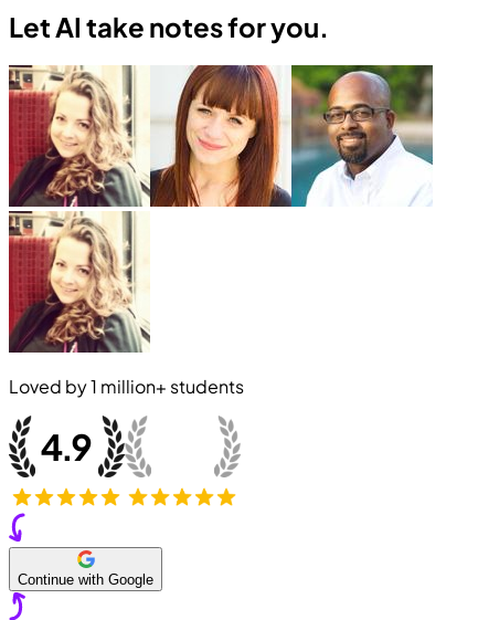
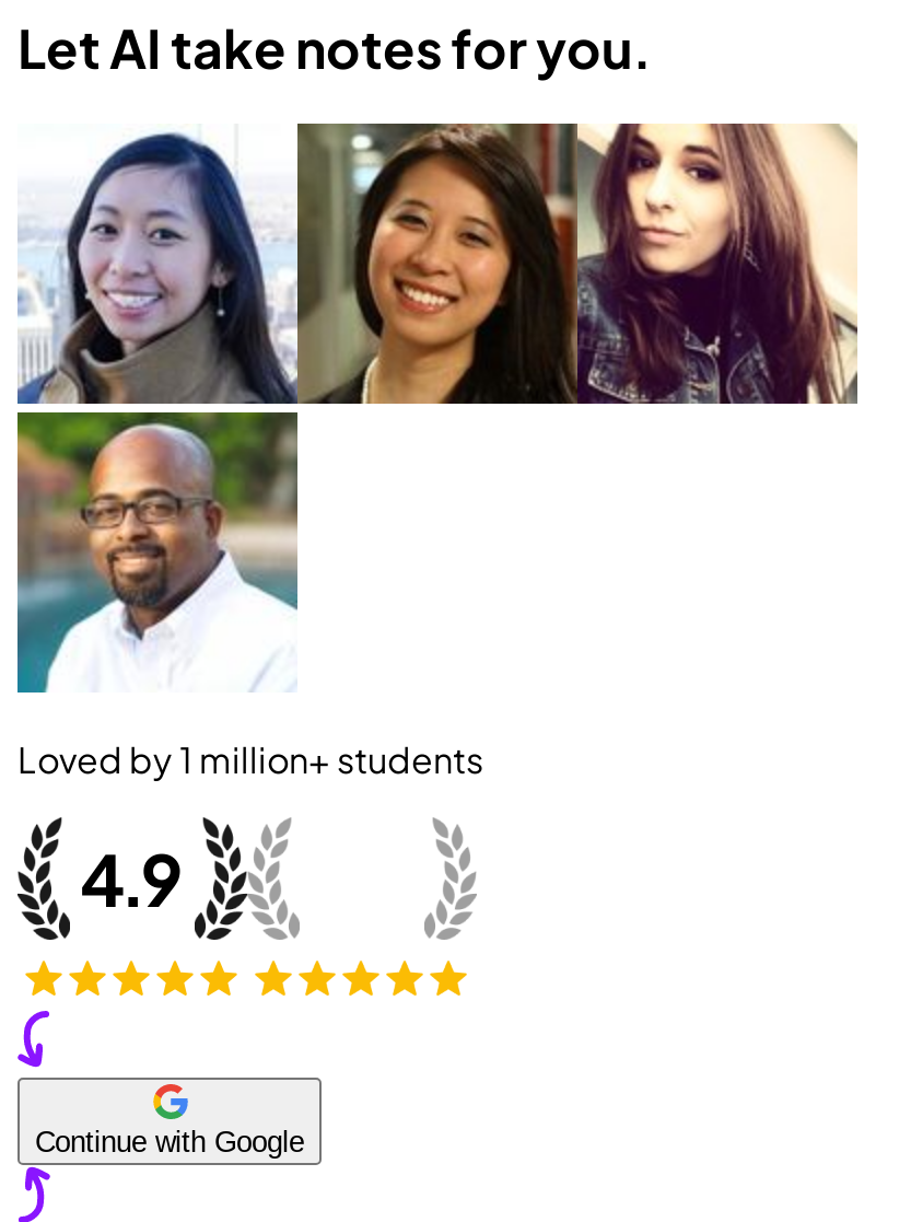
[8,64,434,354] [image] -> [15,121,860,695] [image]

